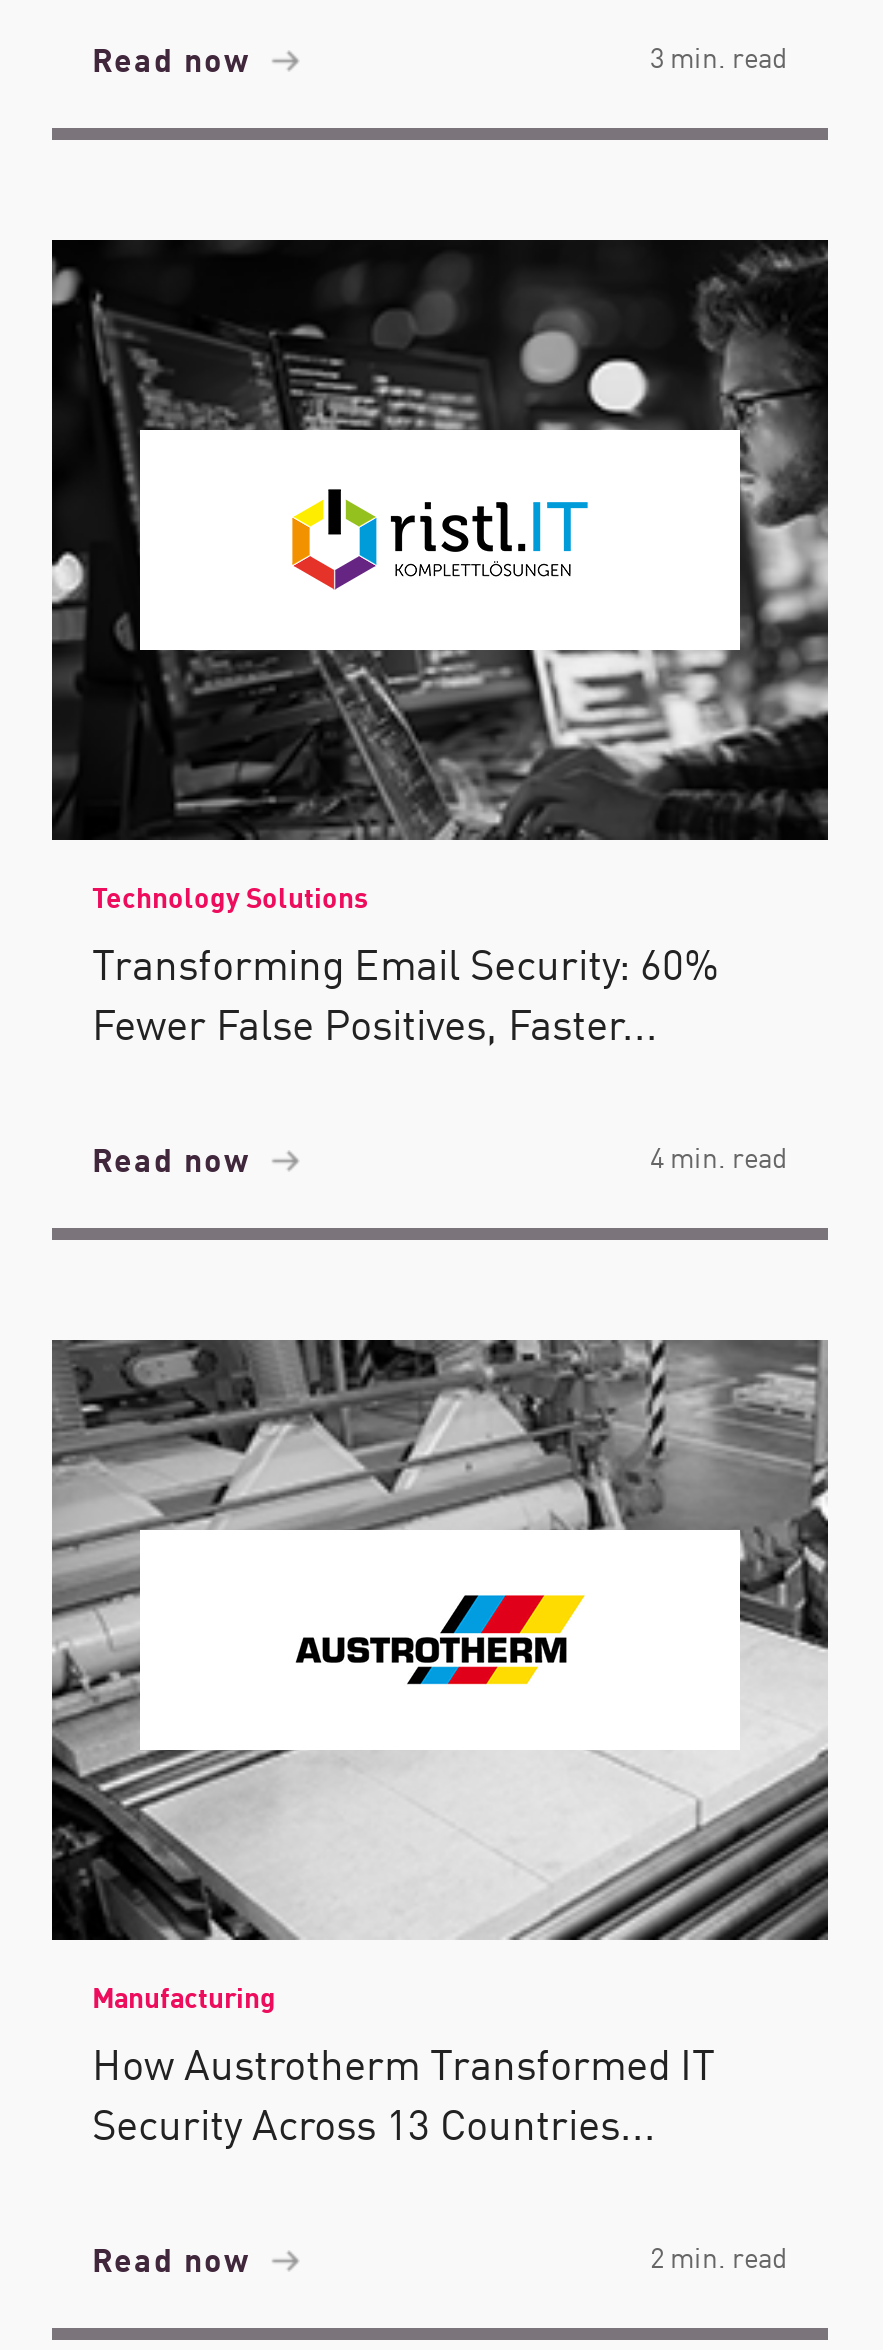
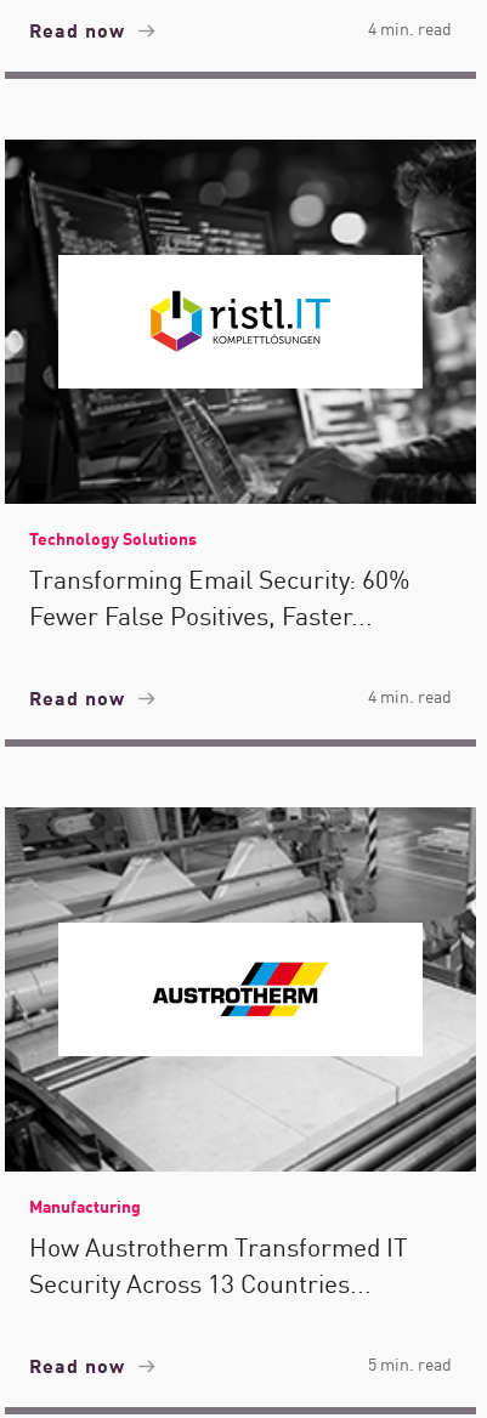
[650,36,788,76] 3 min. read -> [368,16,452,40] 4 min. read
[650,2236,788,2276] 2 min. read -> [368,1351,452,1376] 5 min. read

